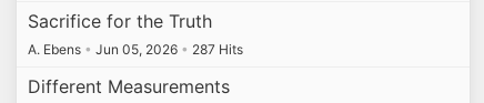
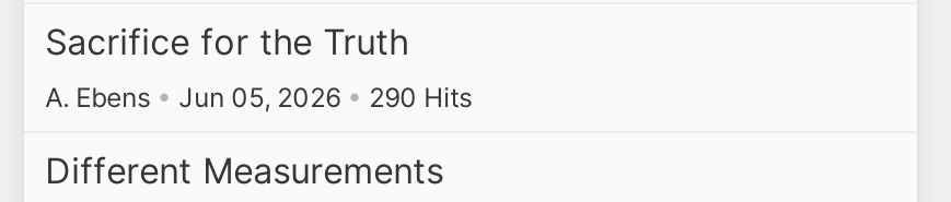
[27,41,243,58] A. Ebens • Jun 05, 2026 • 287 Hits -> [45,81,472,114] A. Ebens • Jun 05, 2026 • 290 Hits

